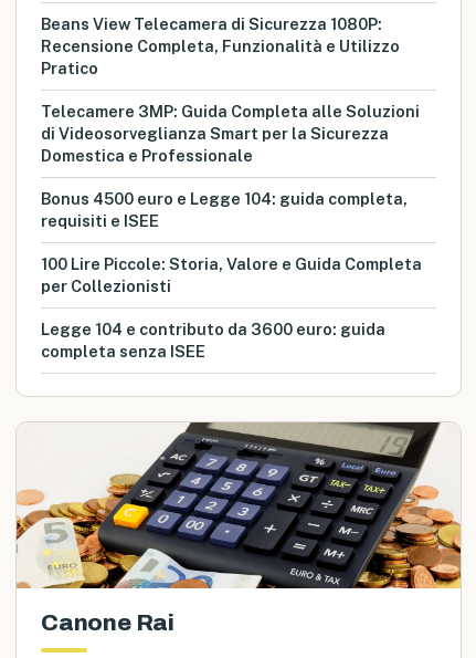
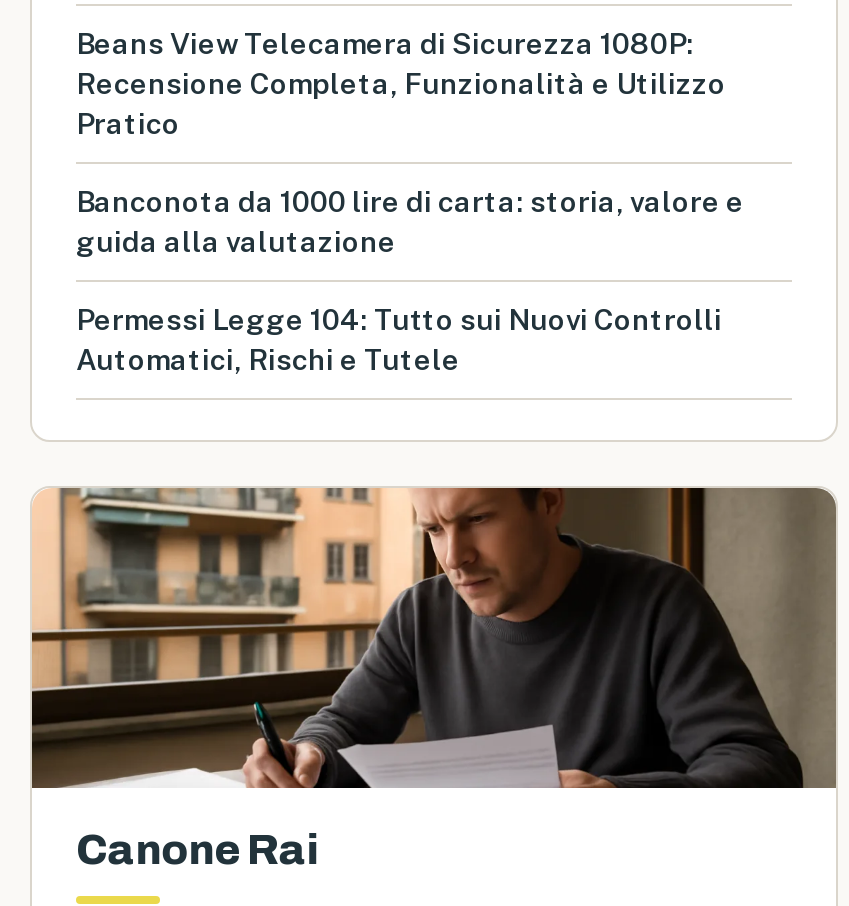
[41,102,422,361] Telecamere 3MP: Guida Completa alle Soluzioni | di Videosorveglianza Smart per la Sicurezza | Domestica e Professionale | Bonus 4500 euro e Legge 104: guida completa, | requisiti e ISEE | 100 Lire Piccole: Storia, Valore e Guida Completa | per Collezionisti | Legge 104 e contributo da 3600 euro: guida | completa senza ISEE -> [76,184,744,376] Banconota da 1000 lire di carta: storia, valore e | guida alla valutazione | Permessi Legge 104: Tutto sui Nuovi Controlli | Automatici, Rischi e Tutele
[15,421,462,589] [image] -> [30,486,838,790] [image]

